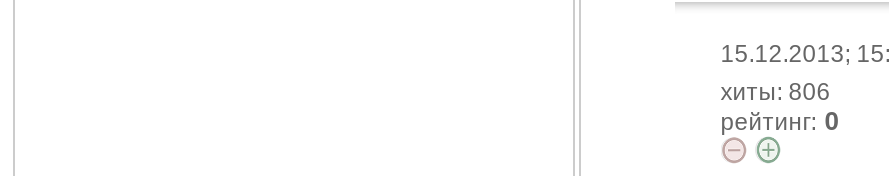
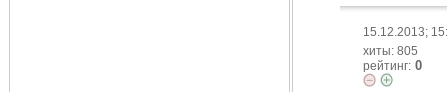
[721,78,831,106] хиты: 806 -> [363,44,418,58] хиты: 805

